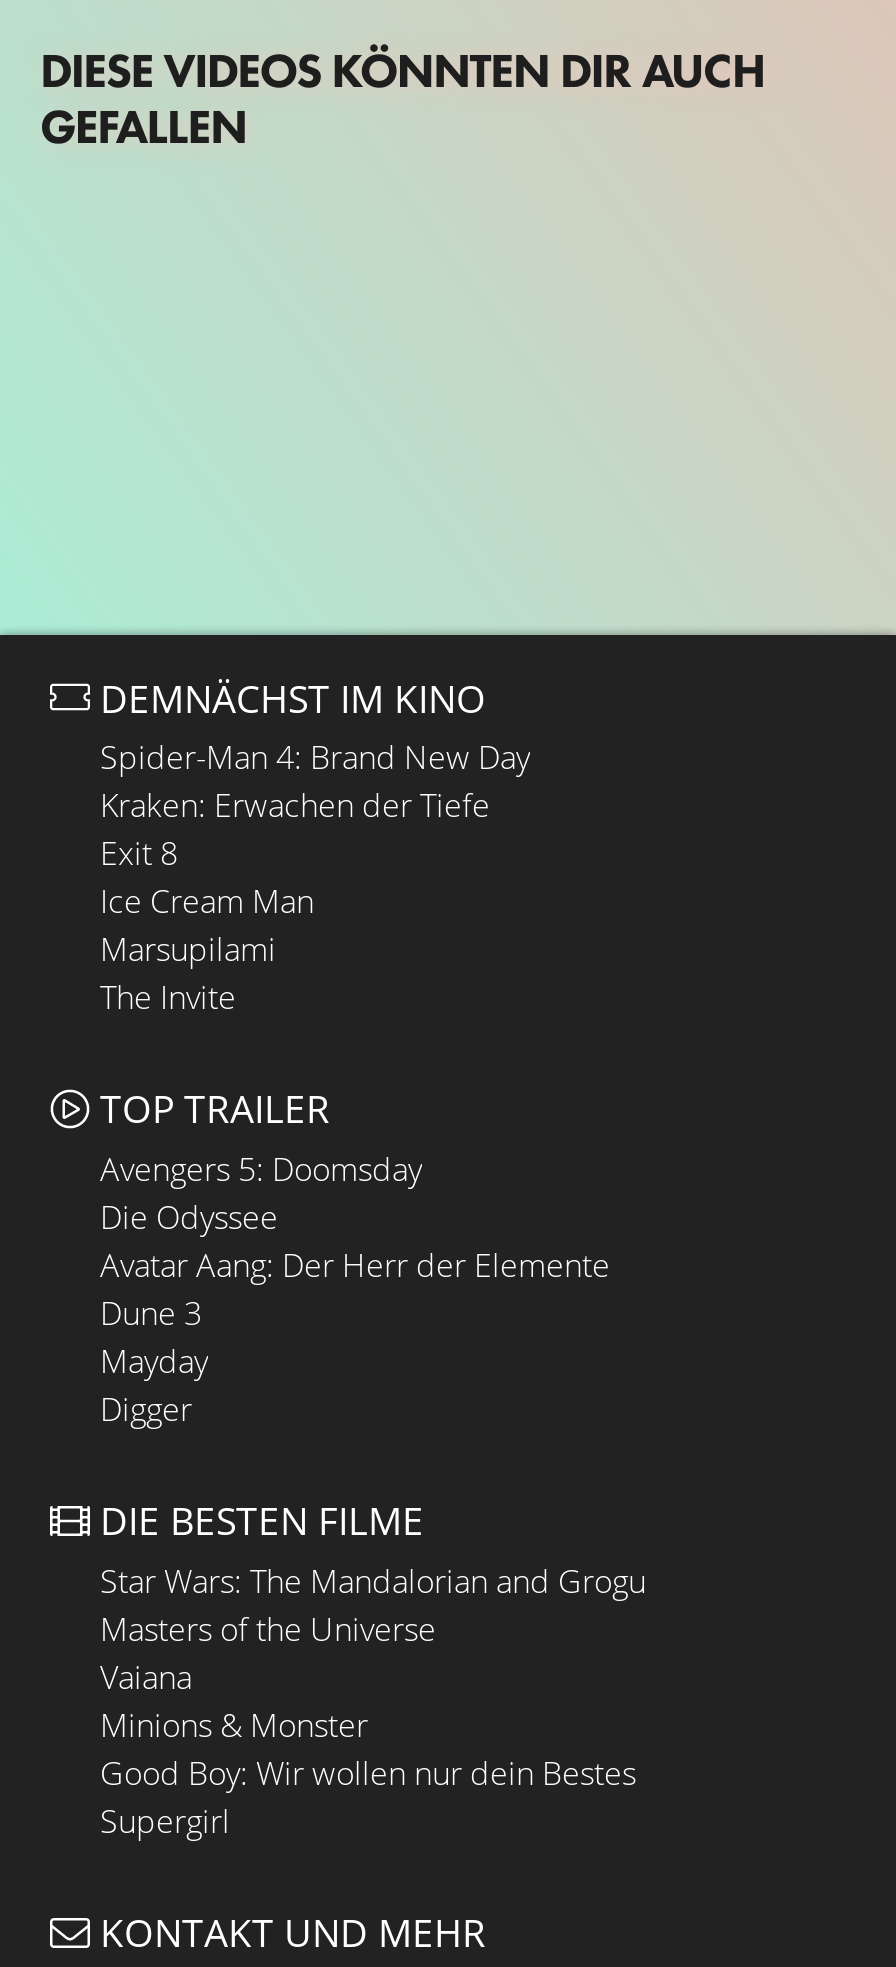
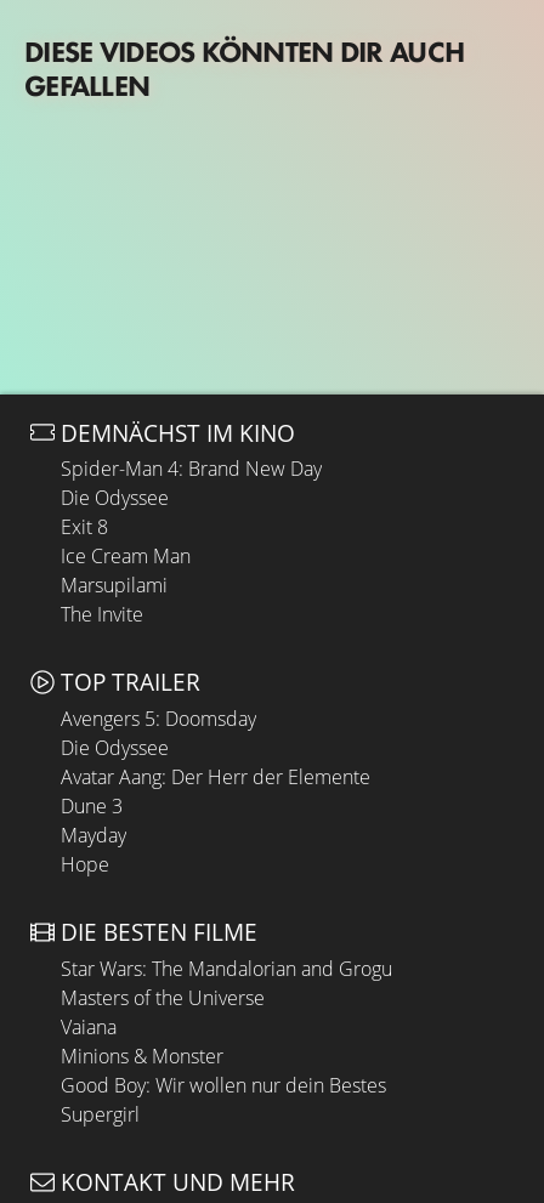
[100,784,490,828] Kraken: Erwachen der Tiefe -> [61,485,169,511] Die Odyssee
[100,1387,192,1431] Digger -> [61,851,109,878] Hope

